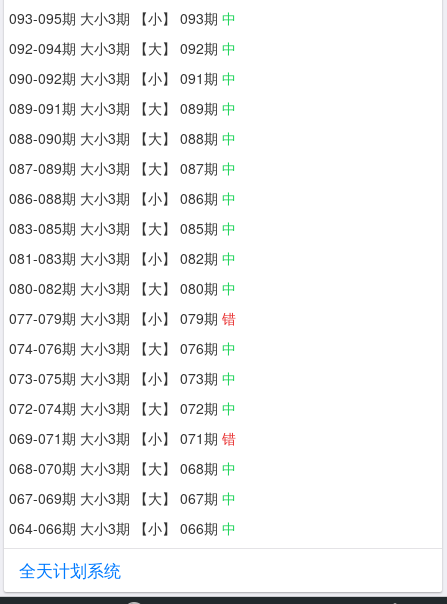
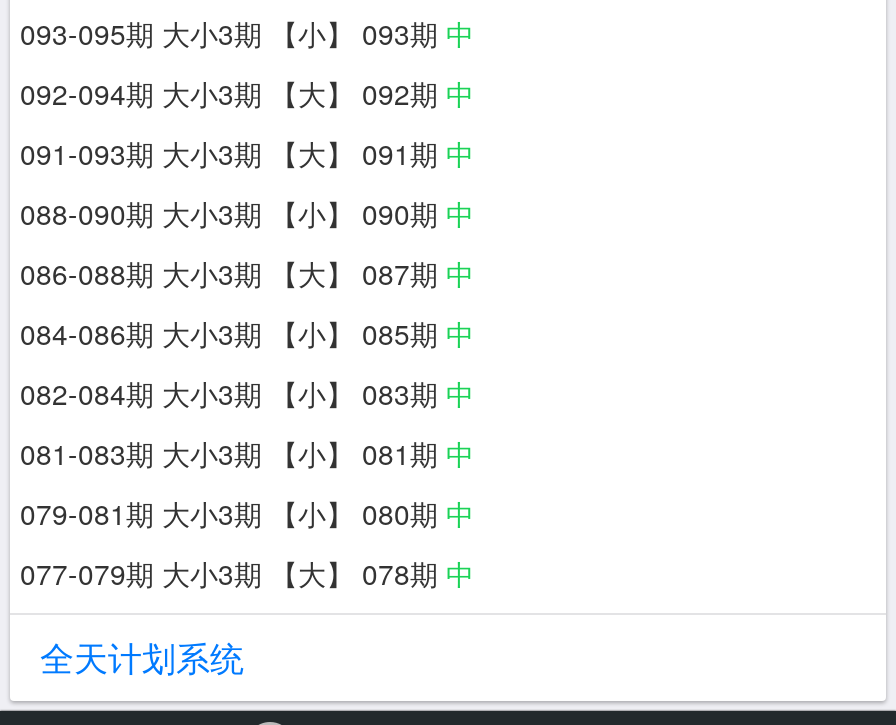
[9,68,236,538] 090-092期 大小3期 【小】 091期中 | 089-091期 大小3期 【大】 089期中 | 088-090期 大小3期 【大】 088期中 | 087-089期 大小3期 【大】 087期中 | 086-088期 大小3期 【小】 086期中 | 083-085期 大小3期 【大】 085期中 | 081-083期 大小3期 【小】 082期中 | 080-082期 大小3期 【大】 080期中 | 077-079期 大小3期 【小】 079期错 | 074-076期 大小3期 【大】 076期中 | 073-075期 大小3期 【小】 073期中 | 072-074期 大小3期 【大】 072期中 | 069-071期 大小3期 【小】 071期错 | 068-070期 大小3期 【大】 068期中 | 067-069期 大小3期 【大】 067期中 | 064-066期 大小3期 【小】 066期中 -> [20,133,474,593] 091-093期 大小3期 【大】 091期中 | 088-090期 大小3期 【小】 090期中 | 086-088期 大小3期 【大】 087期中 | 084-086期 大小3期 【小】 085期中 | 082-084期 大小3期 【小】 083期中 | 081-083期 大小3期 【小】 081期中 | 079-081期 大小3期 【小】 080期中 | 077-079期 大小3期 【大】 078期中

